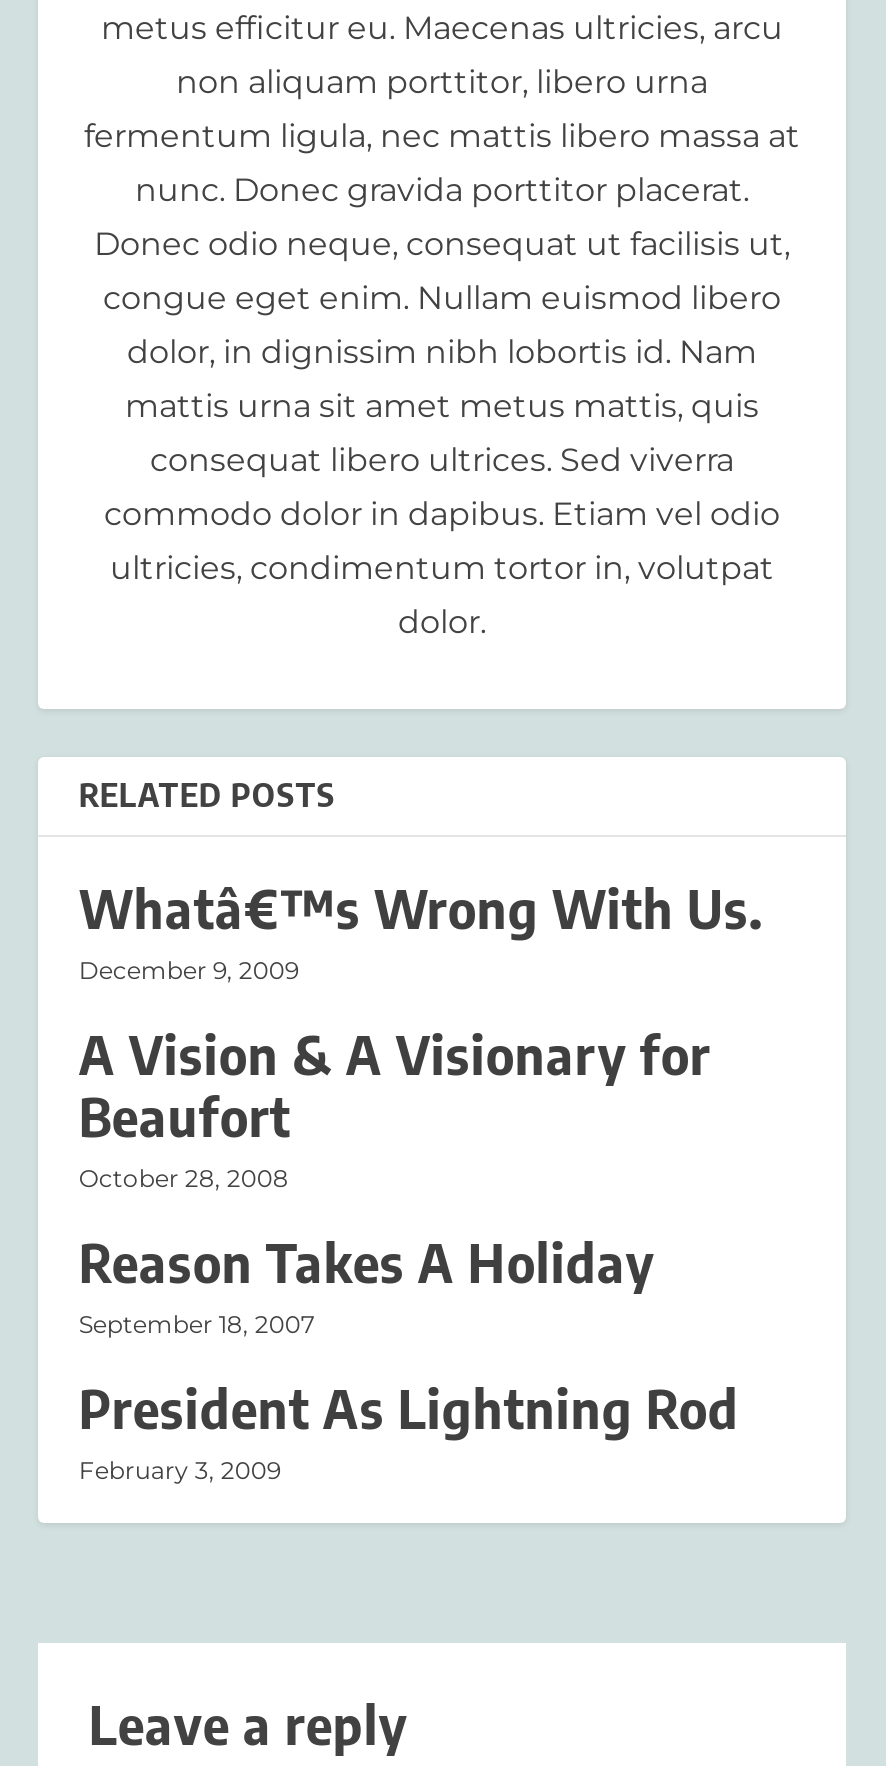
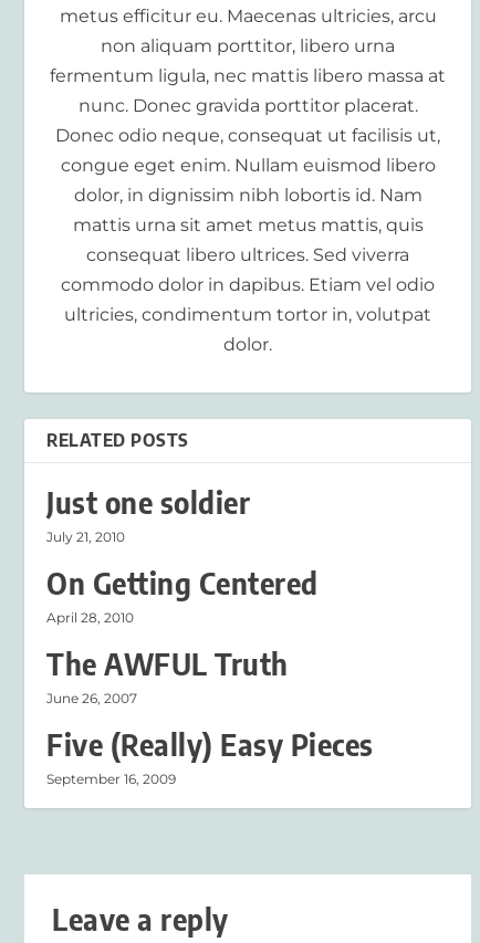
[79,875,764,985] Whatâ€™s Wrong With Us. | December 9, 2009 -> [47,484,250,545] Just one soldier | July 21, 2010
[79,1021,711,1193] A Vision & A Visionary for | Beaufort | October 28, 2008 -> [47,565,318,626] On Getting Centered | April 28, 2010
[79,1229,655,1339] Reason Takes A Holiday | September 18, 2007 -> [47,646,289,707] The AWFUL Truth | June 26, 2007
[79,1375,739,1485] President As Lightning Rod | February 3, 2009 -> [47,727,374,787] Five (Really) Easy Pieces | September 16, 2009

